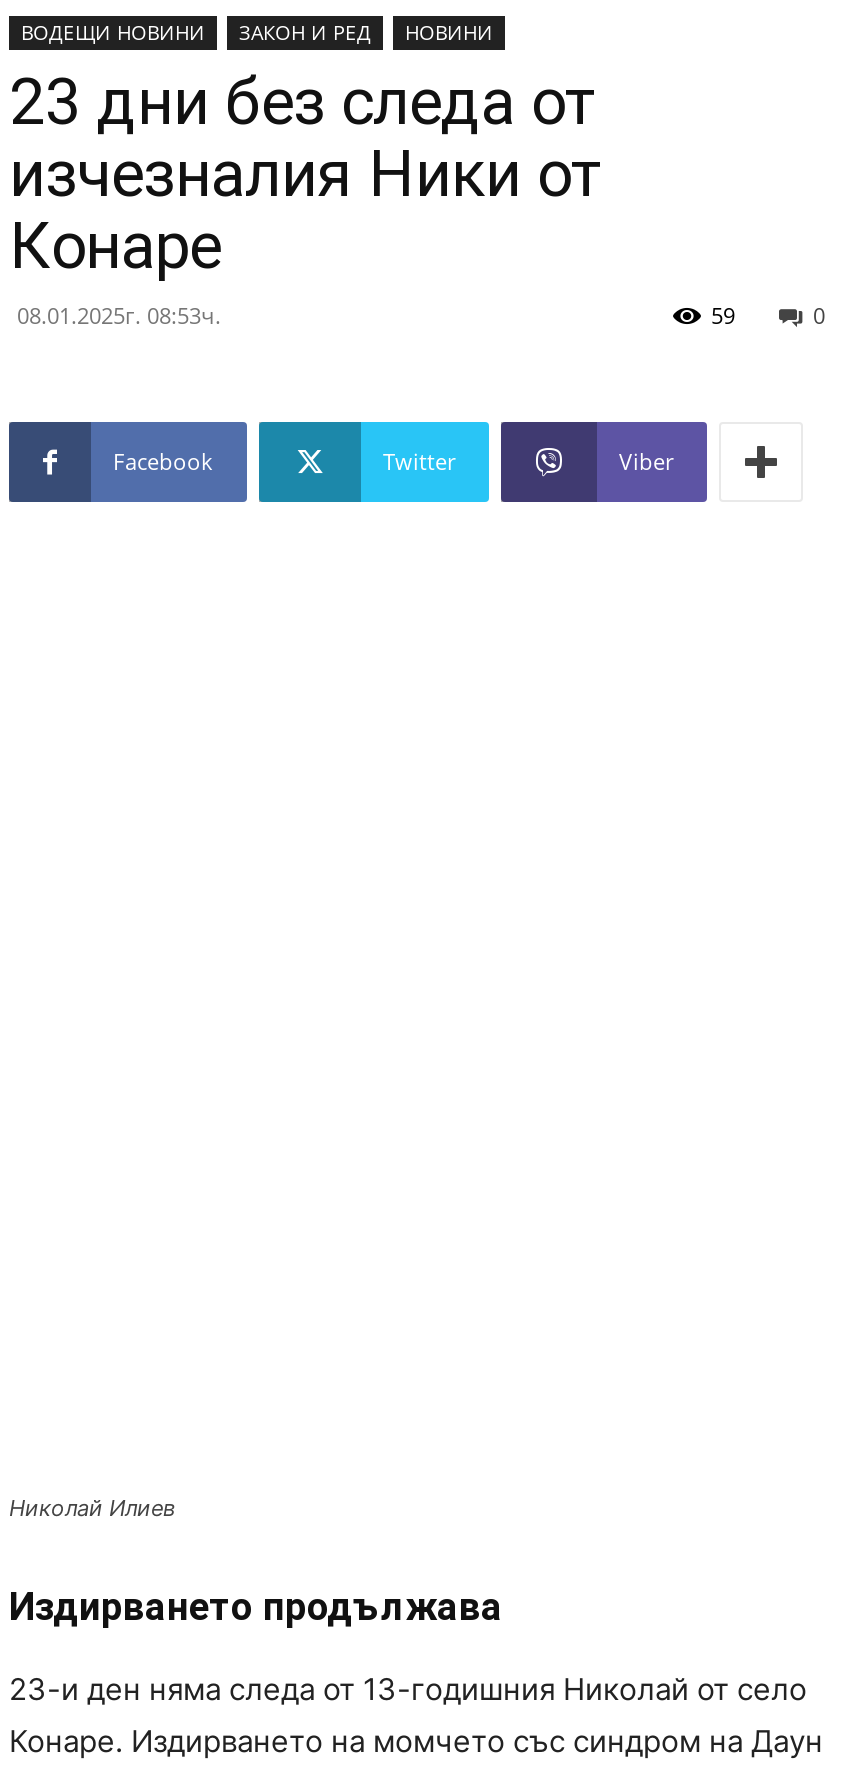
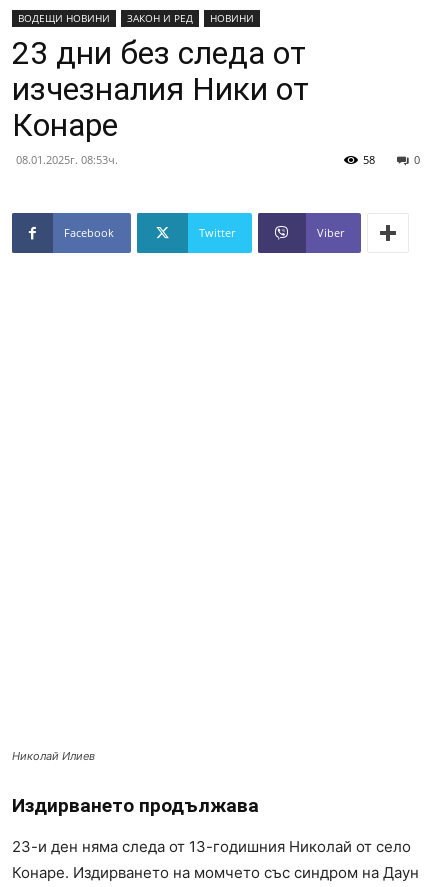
[711,300,735,330] 59 -> [363,152,375,167] 58

